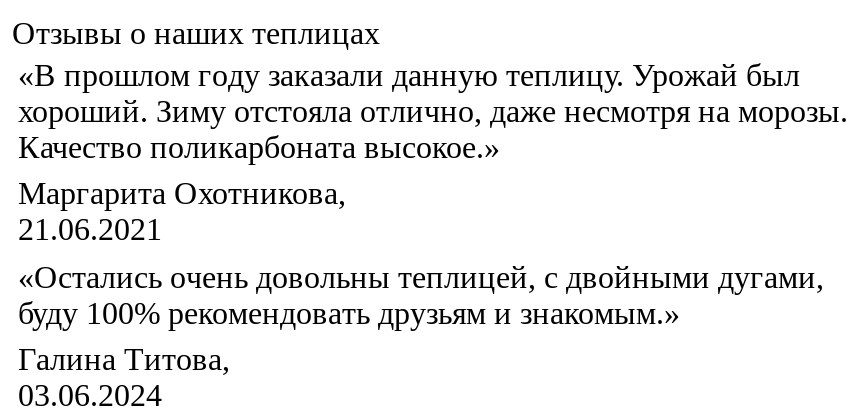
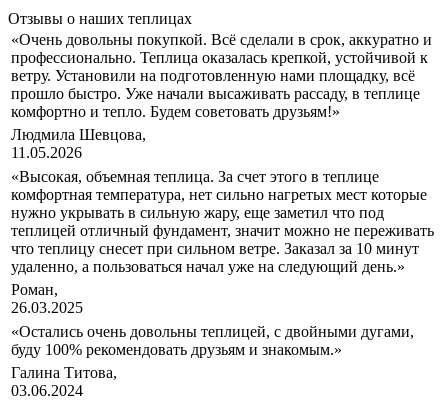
[18,58,848,246] «В прошлом году заказали данную теплицу. Урожай был | хороший. Зиму отстояла отлично, даже несмотря на морозы. | Качество поликарбоната высокое.» | Маргарита Охотникова, | 21.06.2021 -> [11,31,434,316] «Очень довольны покупкой. Всё сделали в срок, аккуратно и | профессионально. Теплица оказалась крепкой, устойчивой к | ветру. Установили на подготовленную нами площадку, всё | прошло быстро. Уже начали высаживать рассаду, в теплице | комфортно и тепло. Будем советовать друзьям!» | Людмила Шевцова, | 11.05.2026 | «Высокая, объемная теплица. За счет этого в теплице | комфортная температура, нет сильно нагретых мест которые | нужно укрывать в сильную жару, еще заметил что под | теплицей отличный фундамент, значит можно не переживать | что теплицу снесет при сильном ветре. Заказал за 10 минут | удаленно, а пользоваться начал уже на следующий день.» | Роман, | 26.03.2025

